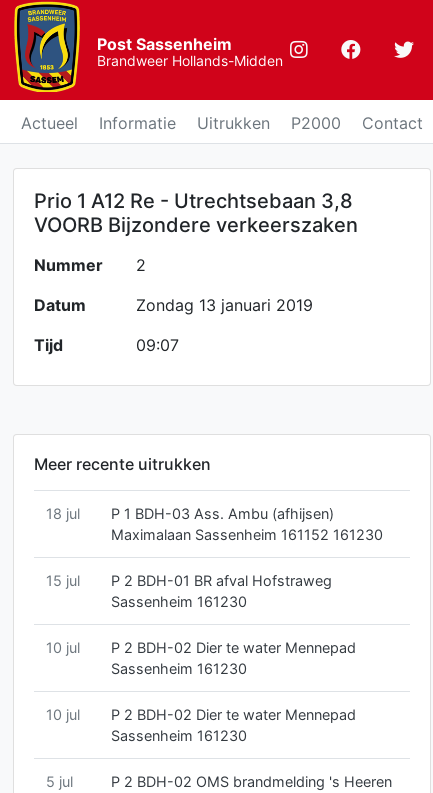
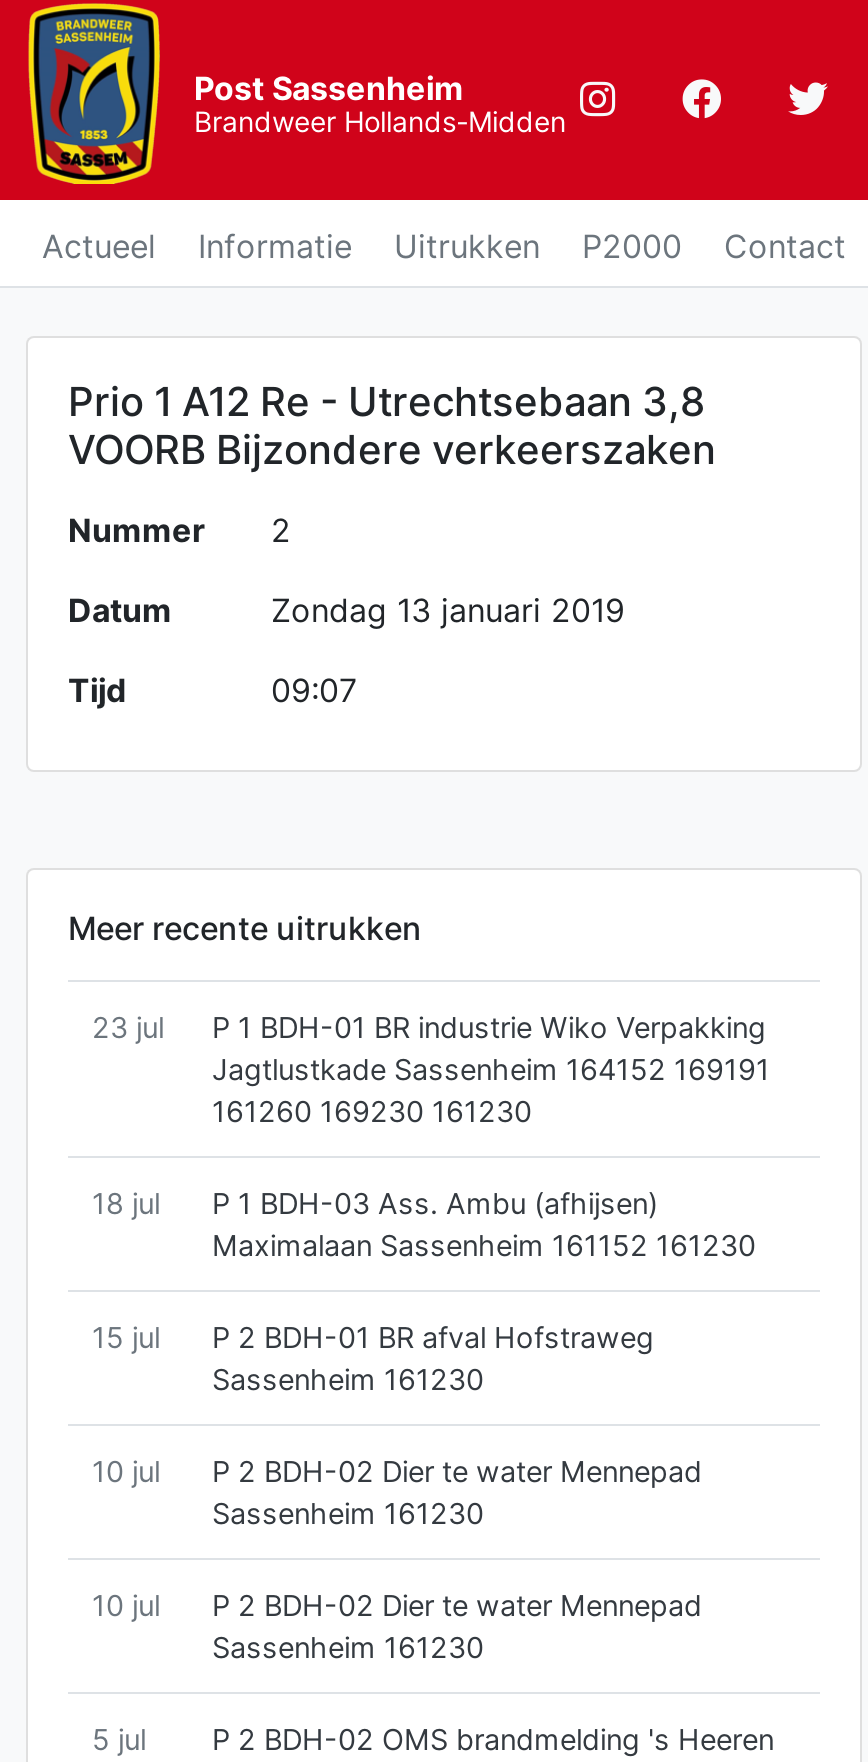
none -> [92,1010,770,1128] 23 jul | P 1 BDH-01 BR industrie Wiko Verpakking | Jagtlustkade Sassenheim 164152 169191 | 161260 169230 161230

